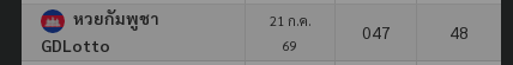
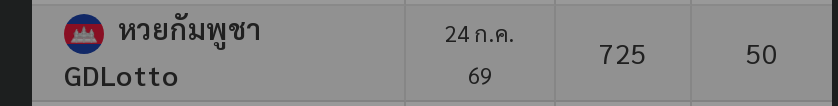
[269,12,311,29] 21 ก.ค. -> [445,18,515,48] 24 ก.ค.
[361,21,390,42] 047 -> [599,34,647,70] 725
[449,21,469,42] 48 -> [746,34,778,70] 50

